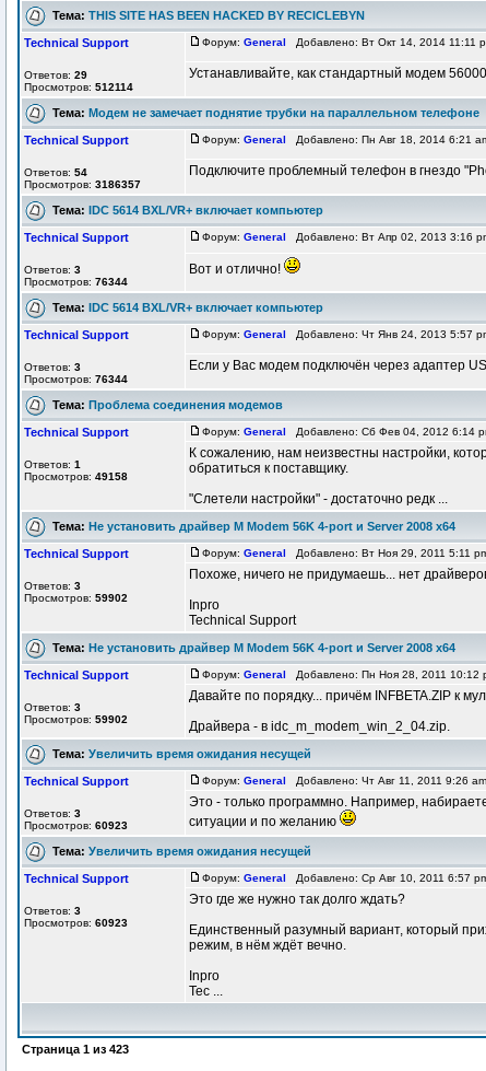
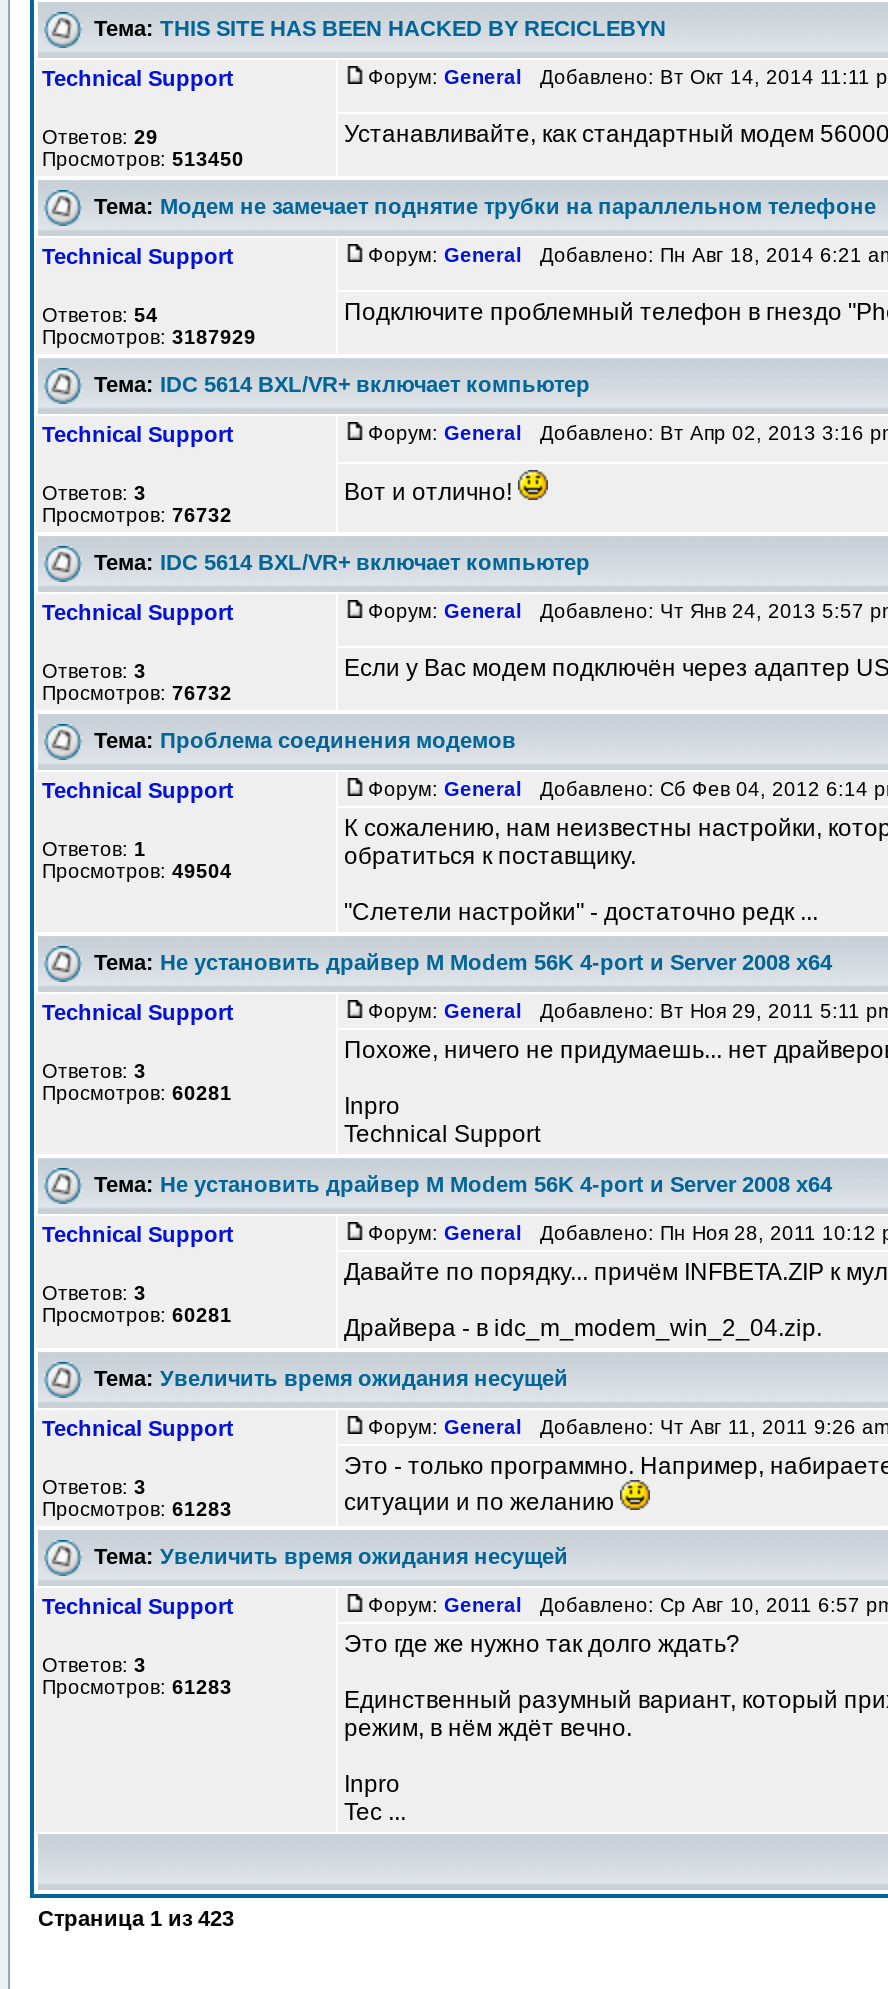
[24,81,133,93] Просмотров: 512114 -> [42,148,244,170] Просмотров: 513450
[24,178,141,190] Просмотров: 3186357 -> [42,326,256,348] Просмотров: 3187929
[24,276,128,288] Просмотров: 76344 -> [42,504,232,526] Просмотров: 76732
[24,373,128,385] Просмотров: 76344 -> [42,682,232,704] Просмотров: 76732
[24,470,128,482] Просмотров: 49158 -> [42,860,232,882] Просмотров: 49504
[24,592,128,604] Просмотров: 59902 -> [42,1082,232,1104] Просмотров: 60281
[24,713,128,725] Просмотров: 59902 -> [42,1304,232,1326] Просмотров: 60281
[24,819,128,831] Просмотров: 60923 -> [42,1498,232,1520] Просмотров: 61283
[24,917,128,929] Просмотров: 60923 -> [42,1676,232,1698] Просмотров: 61283

